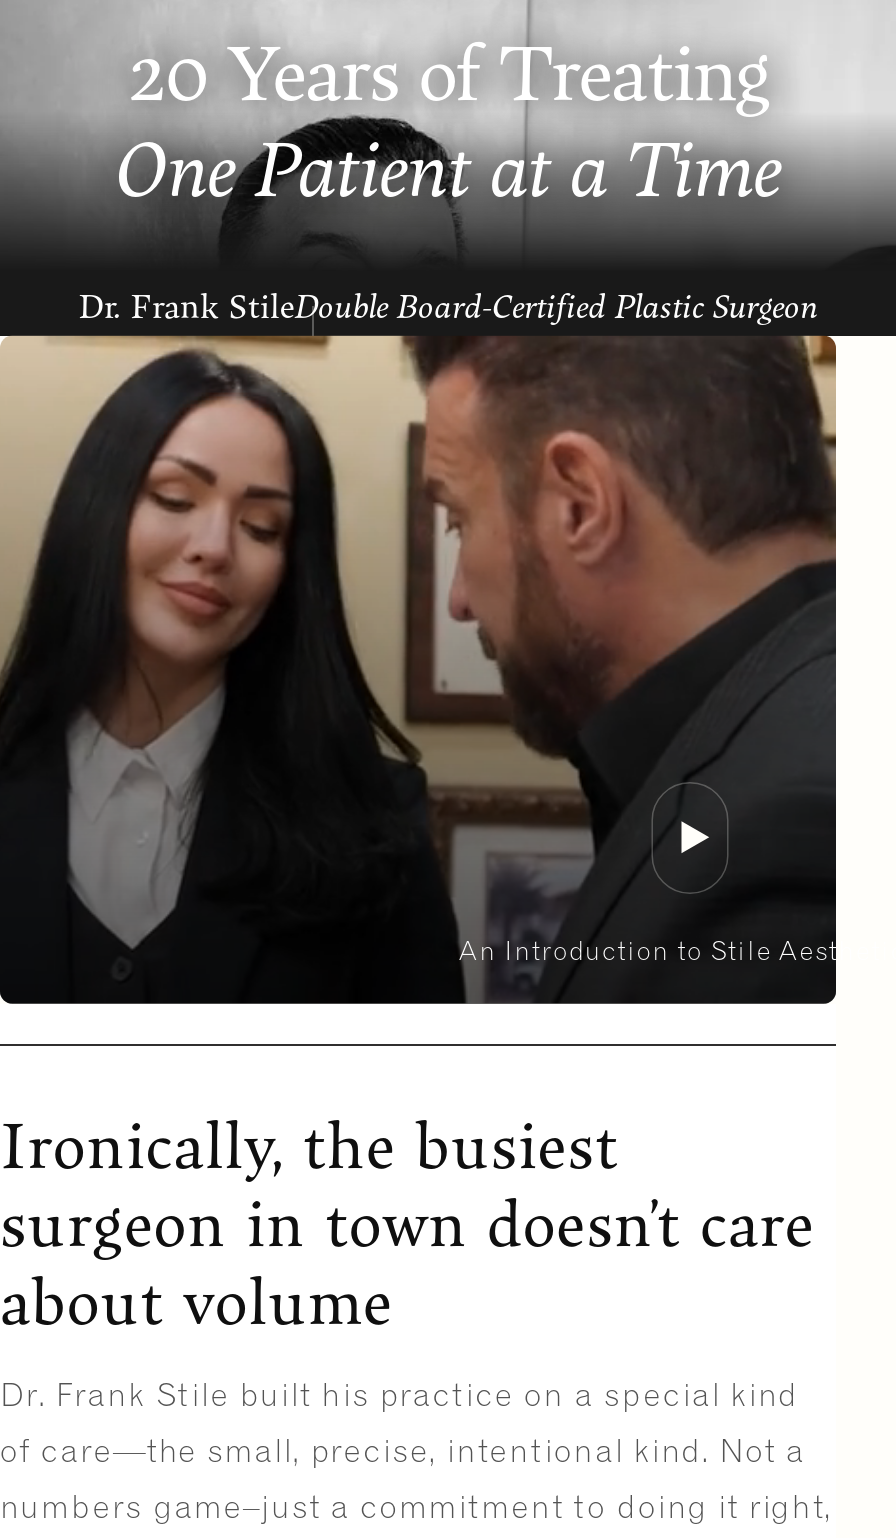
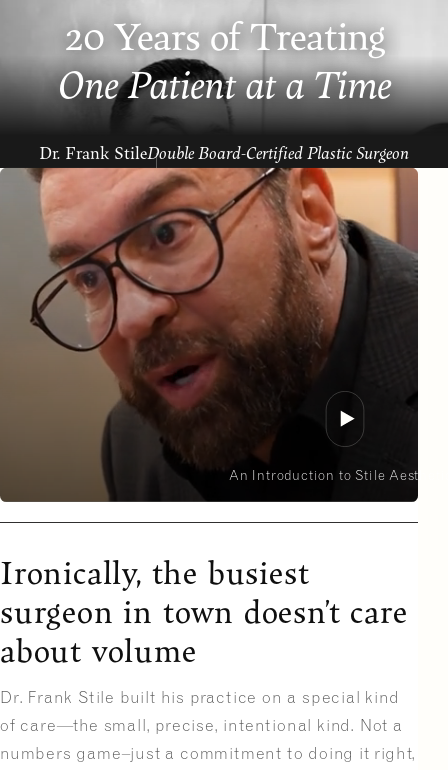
[6,336,836,1004] [image] -> [3,167,418,502] [image]

